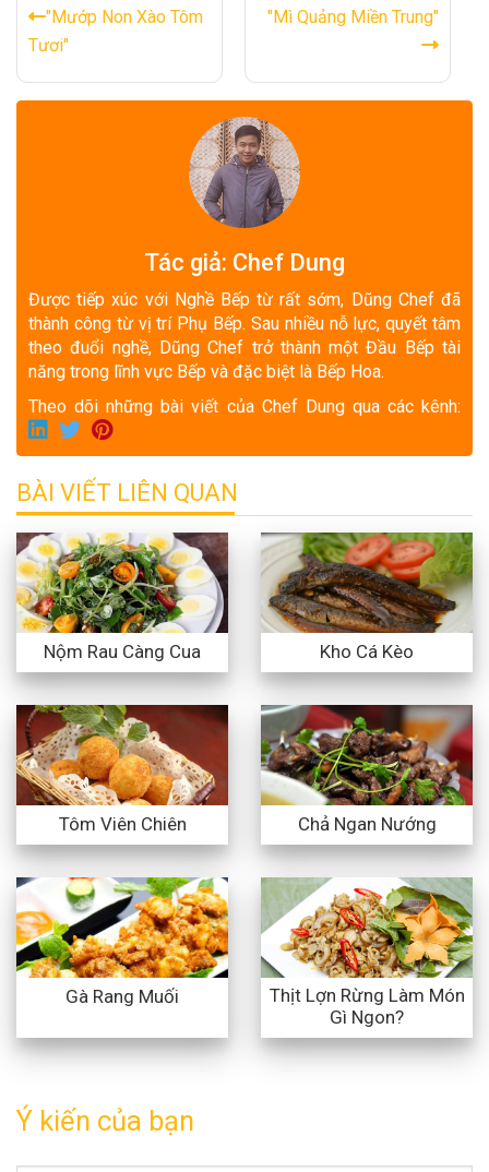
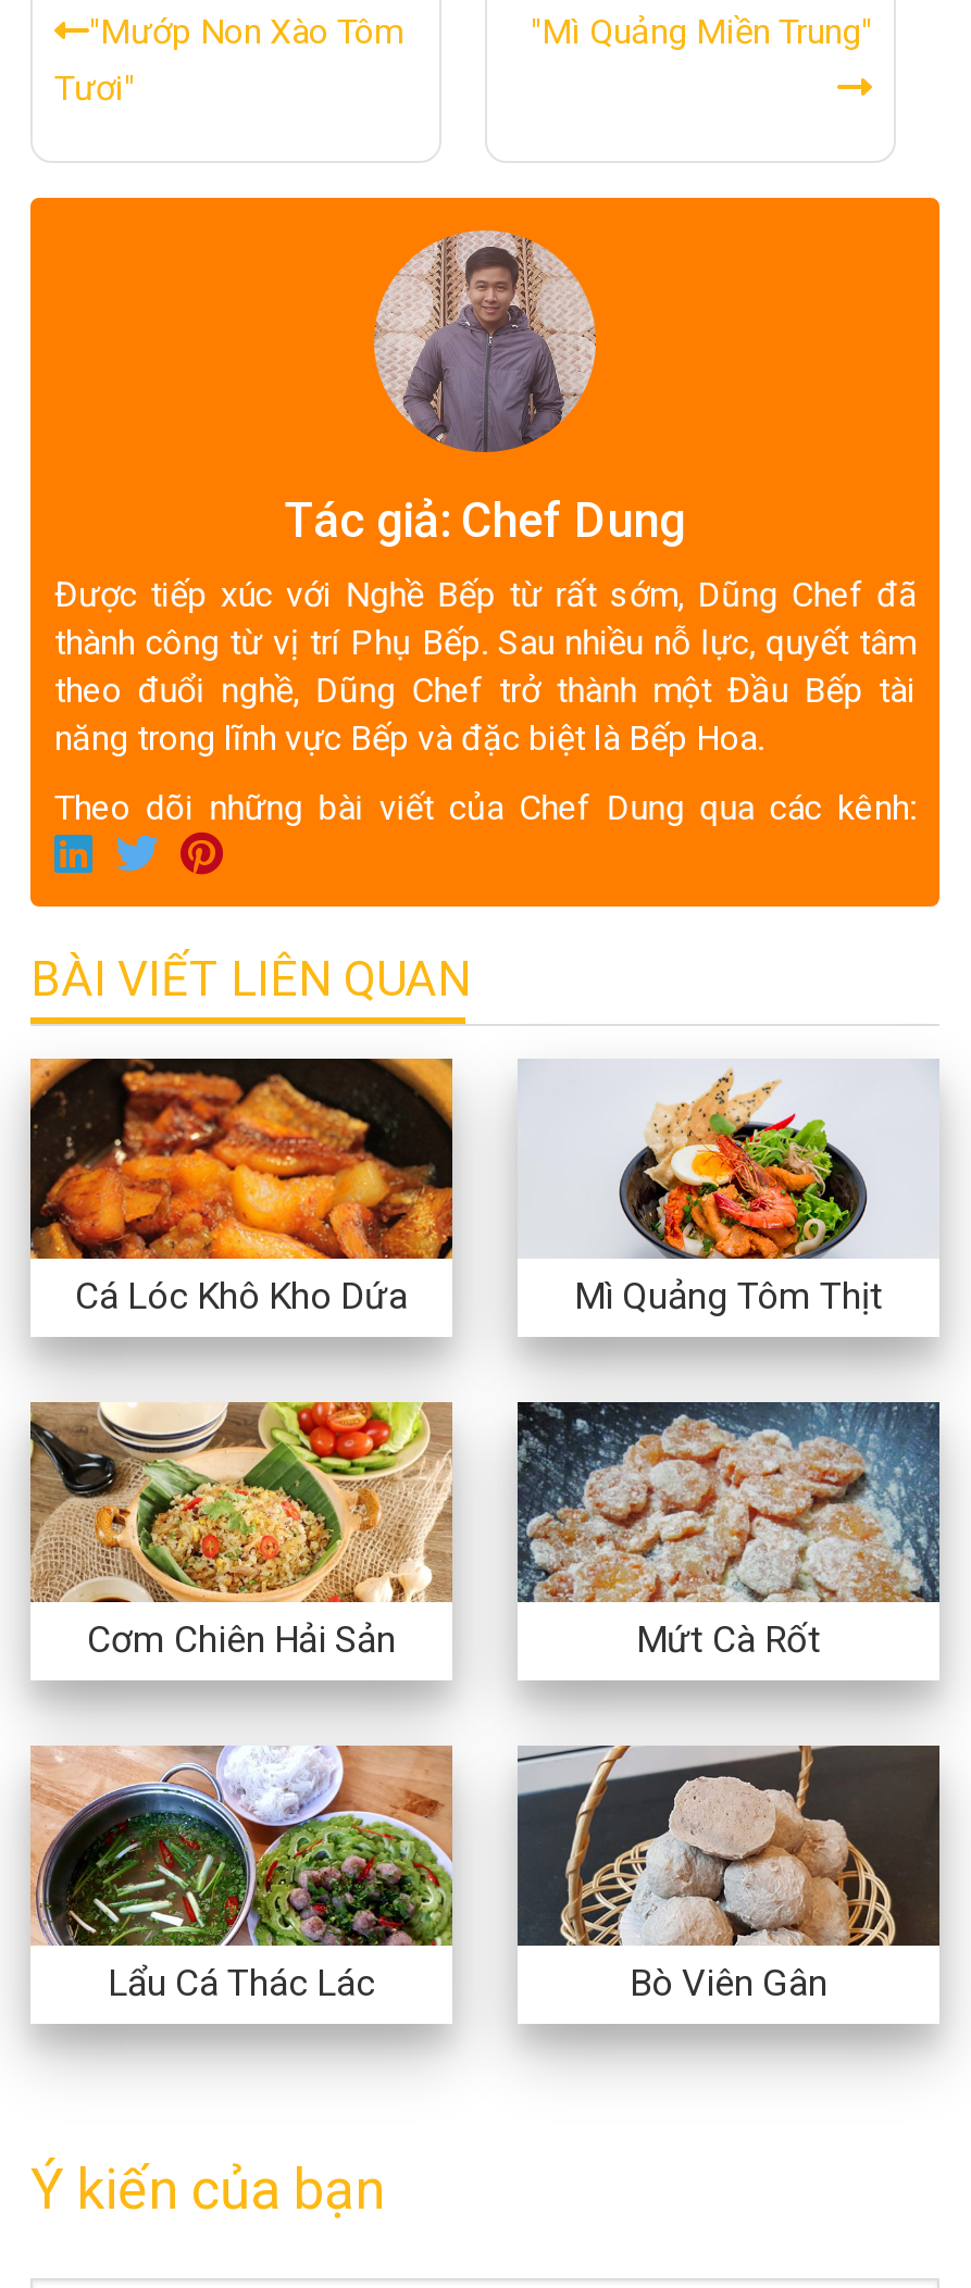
[15,531,414,662] [image] | Nộm Rau Càng Cua | Kho Cá Kèo -> [28,1057,883,1316] [image] | Cá Lóc Khô Kho Dứa | Mì Quảng Tôm Thịt
[261,531,474,632] [image] -> [522,1059,939,1256] [image]
[15,704,436,834] [image] | Tôm Viên Chiên | Chả Ngan Nướng -> [30,1400,821,1660] [image] | Cơm Chiên Hải Sản | Mứt Cà Rốt
[260,705,474,806] [image] -> [515,1400,942,1602] [image]
[15,876,464,1028] [image] | Gà Rang Muối | Thịt Lợn Rừng Làm Món | Gì Ngon? -> [30,1743,827,2003] [image] | Lẩu Cá Thác Lác | Bò Viên Gân
[261,877,474,977] [image] -> [515,1743,942,1900] [image]

